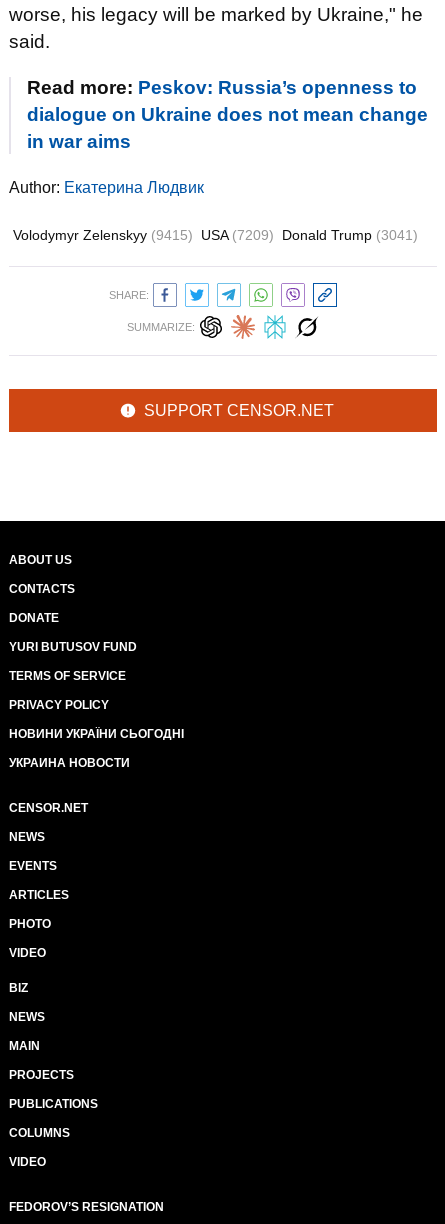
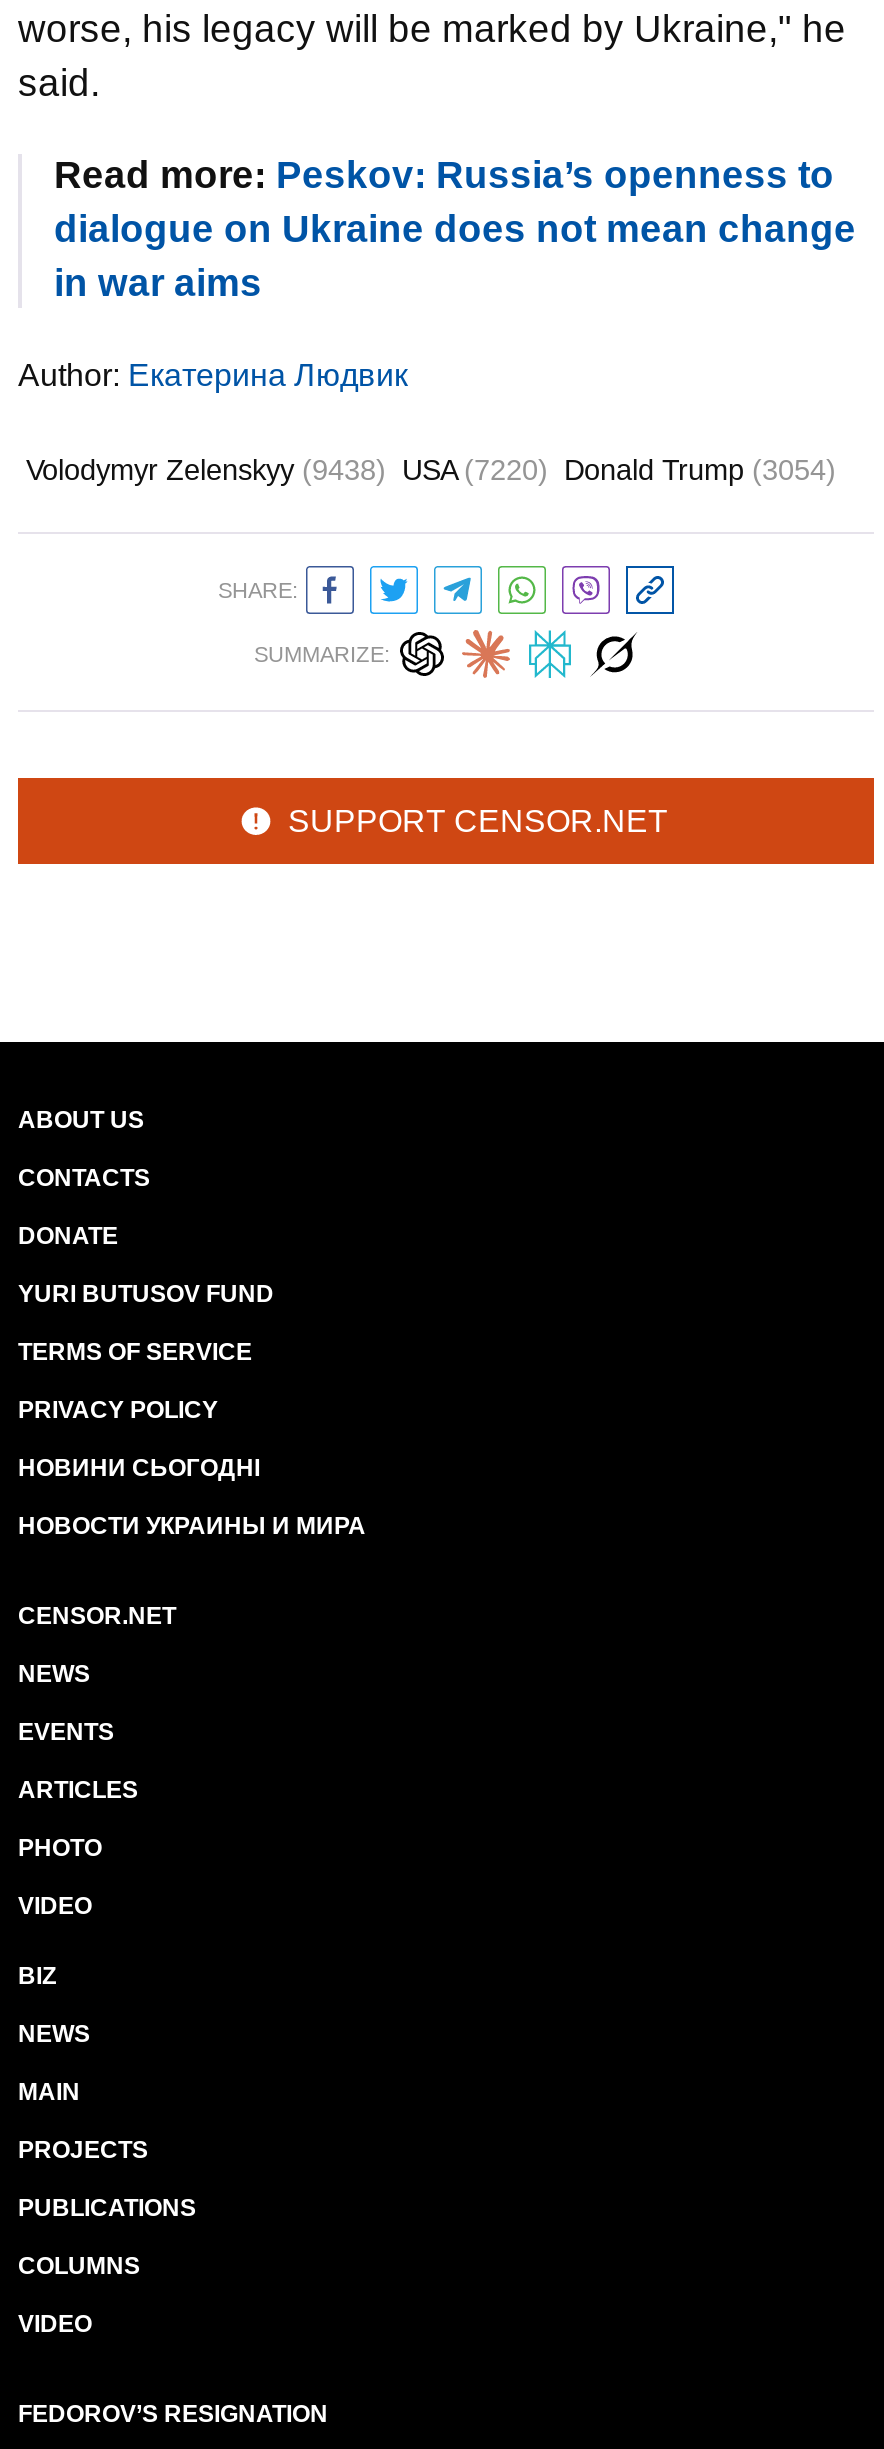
[13,227,418,243] Volodymyr Zelenskyy (9415) USA (7209) Donald Trump (3041) -> [26,454,836,486] Volodymyr Zelenskyy (9438) USA (7220) Donald Trump (3054)
[9,727,184,741] НОВИНИ УКРАЇНИ СЬОГОДНІ -> [18,1454,260,1482] НОВИНИ СЬОГОДНІ
[9,756,130,770] УКРАИНА НОВОСТИ -> [18,1512,366,1540] НОВОСТИ УКРАИНЫ И МИРА

